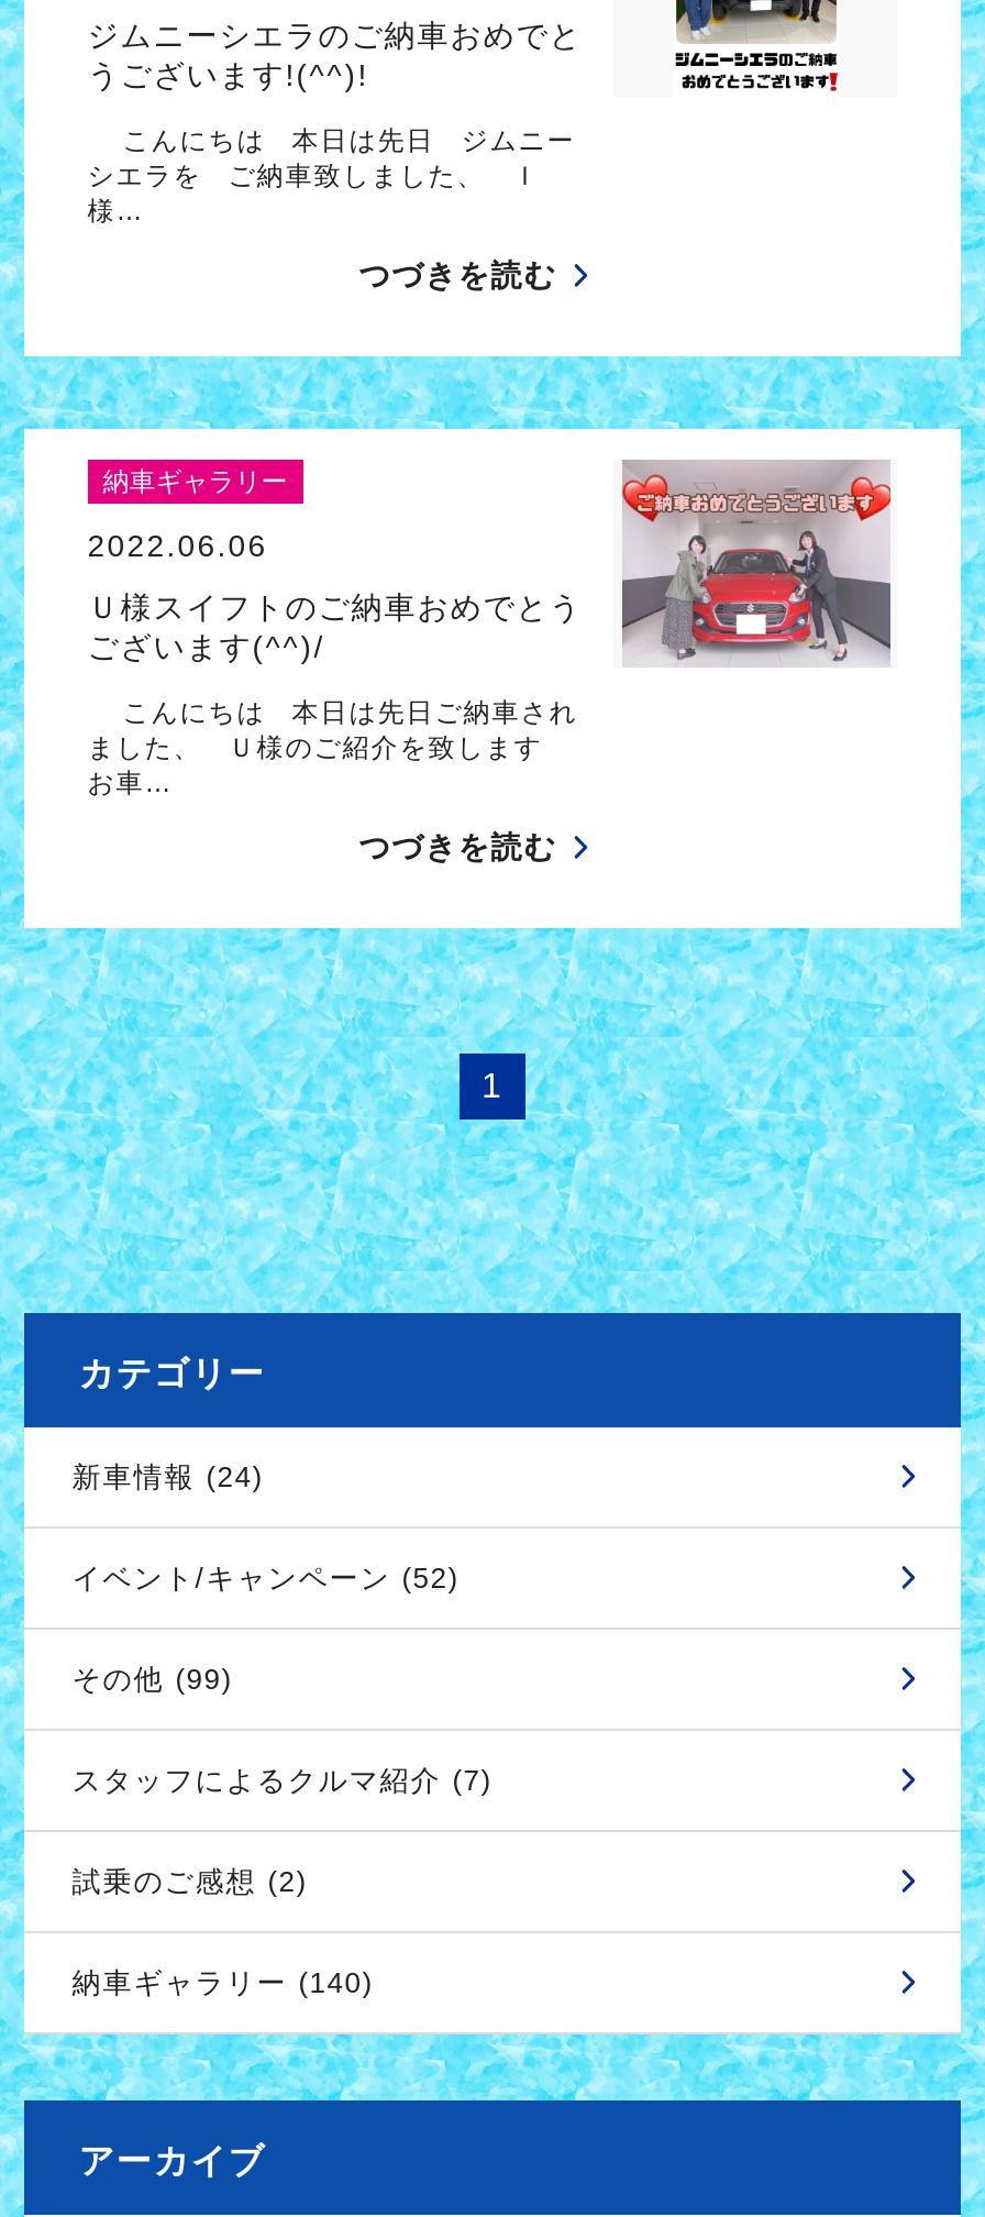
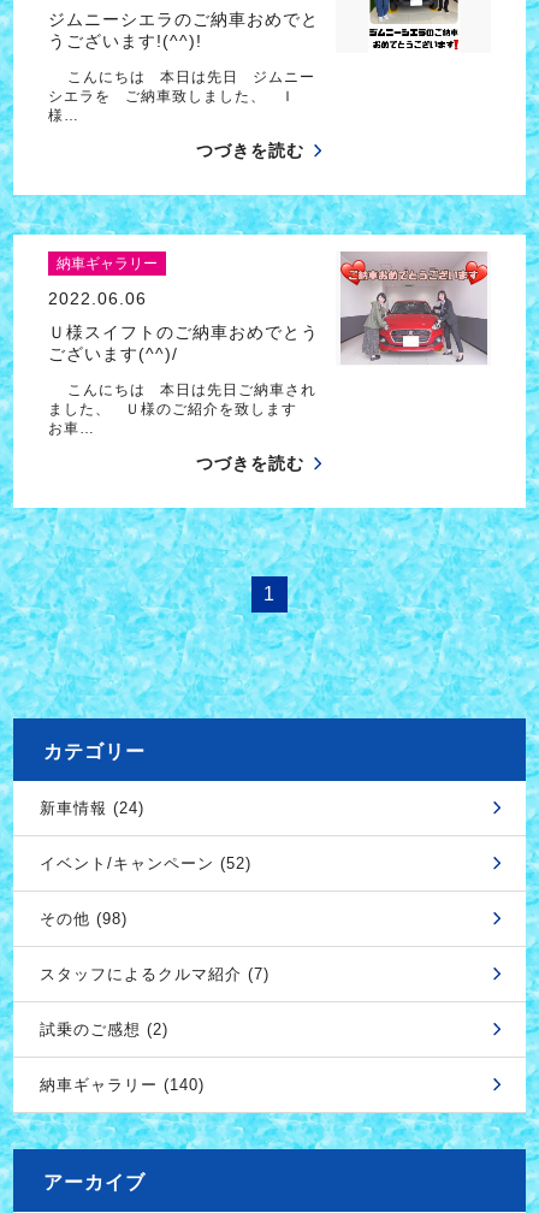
[72,1662,233,1695] その他 (99) -> [39,909,127,927] その他 (98)

